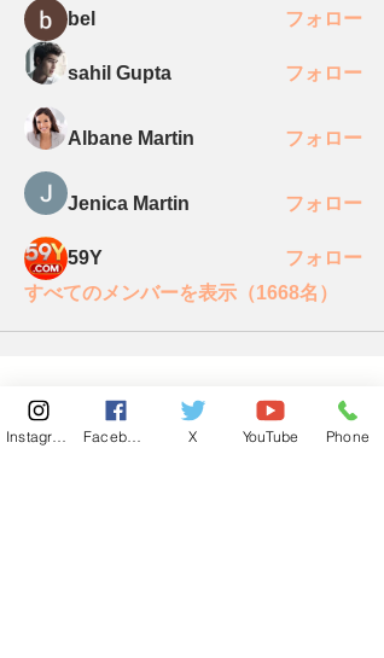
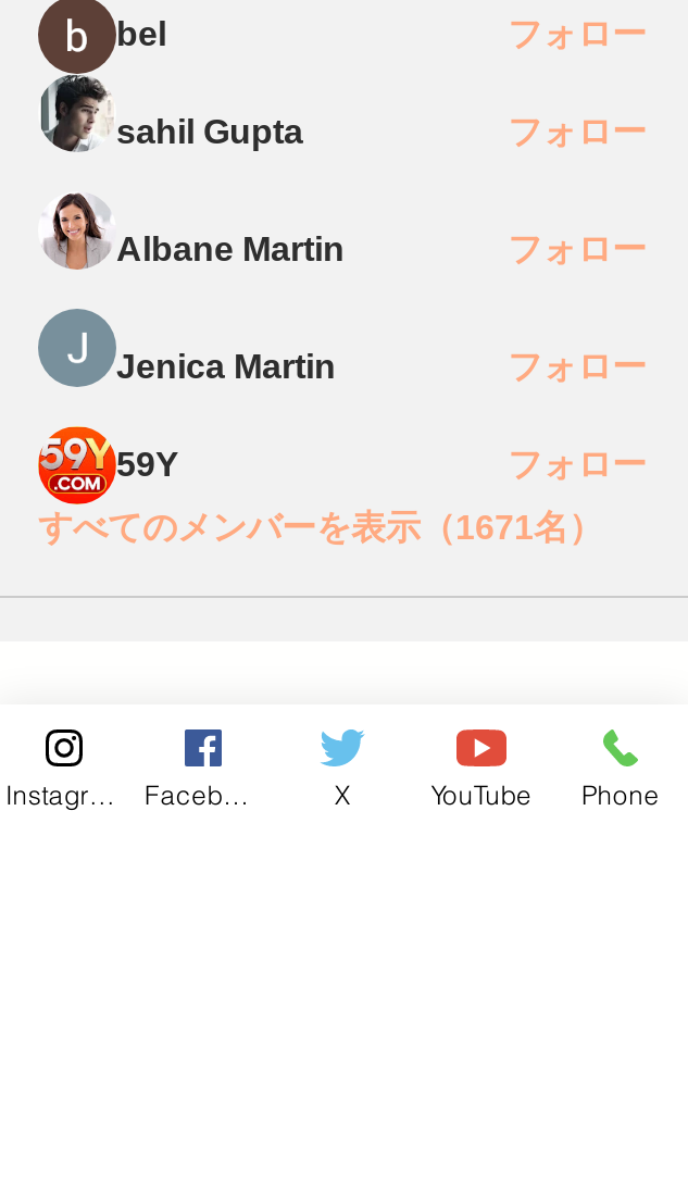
[24,283,338,303] すべてのメンバーを表示（1668名） -> [38,509,603,546] すべてのメンバーを表示（1671名）

